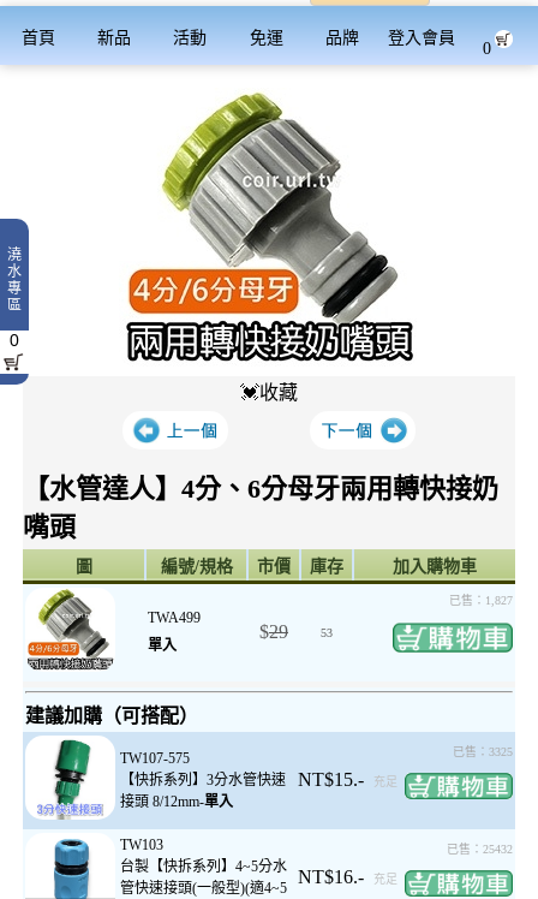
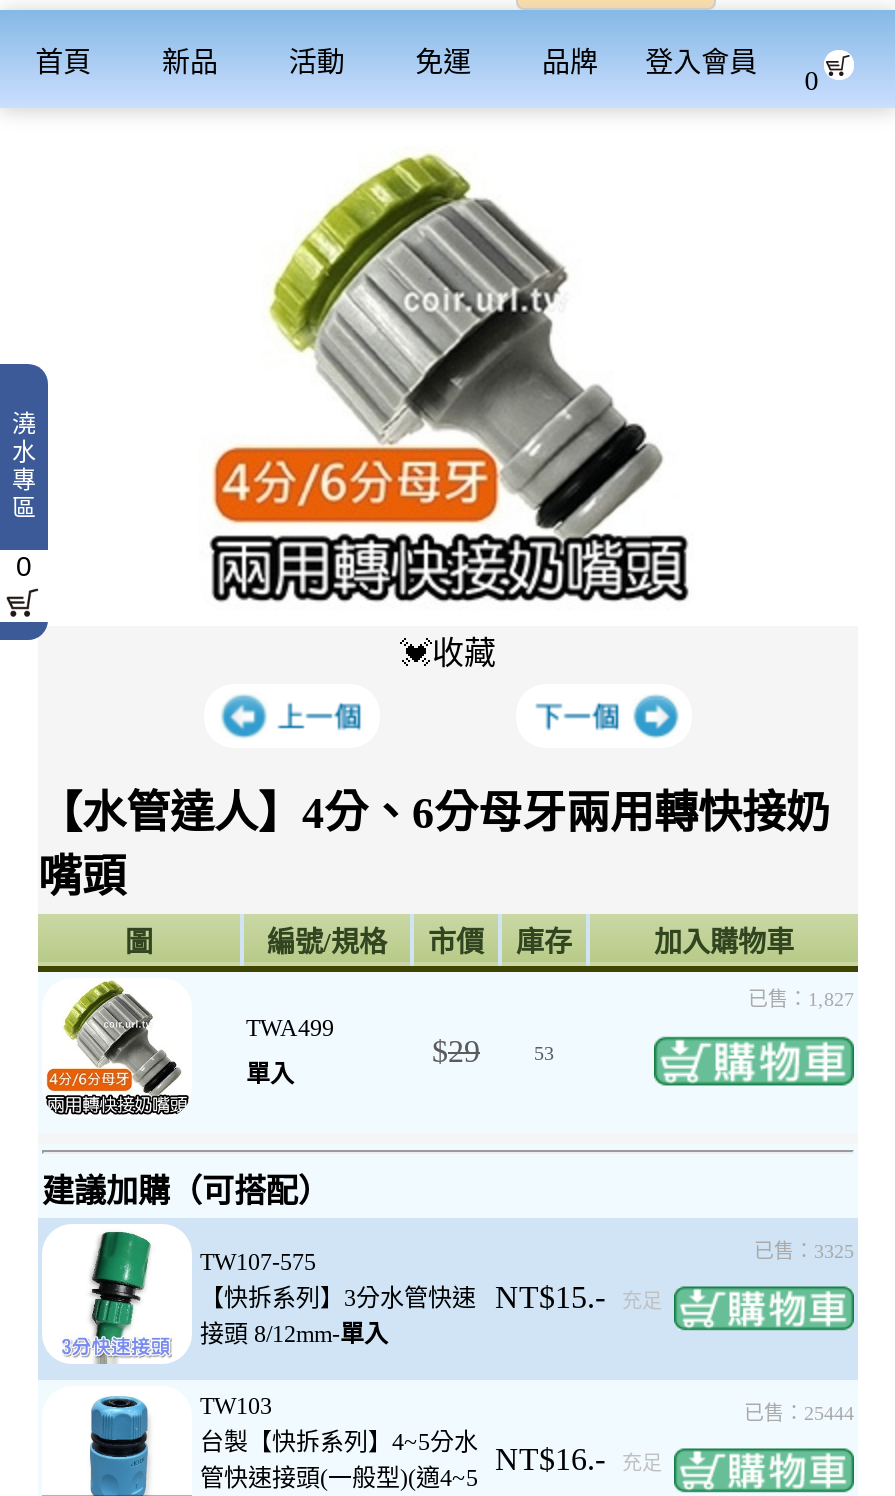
[447,843,513,856] 已售：25432 -> [744,1402,854,1424] 已售：25444

